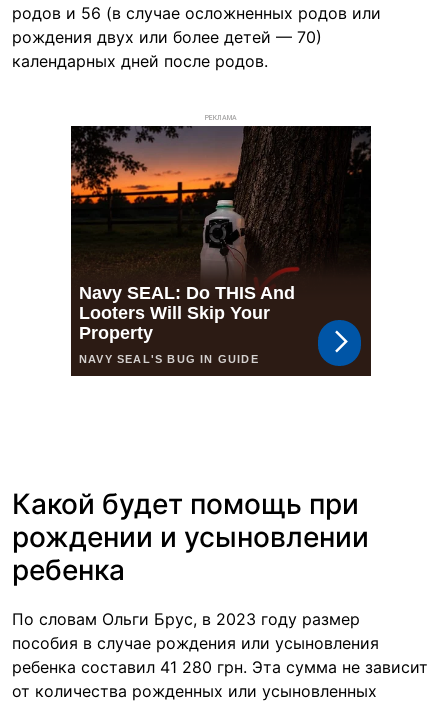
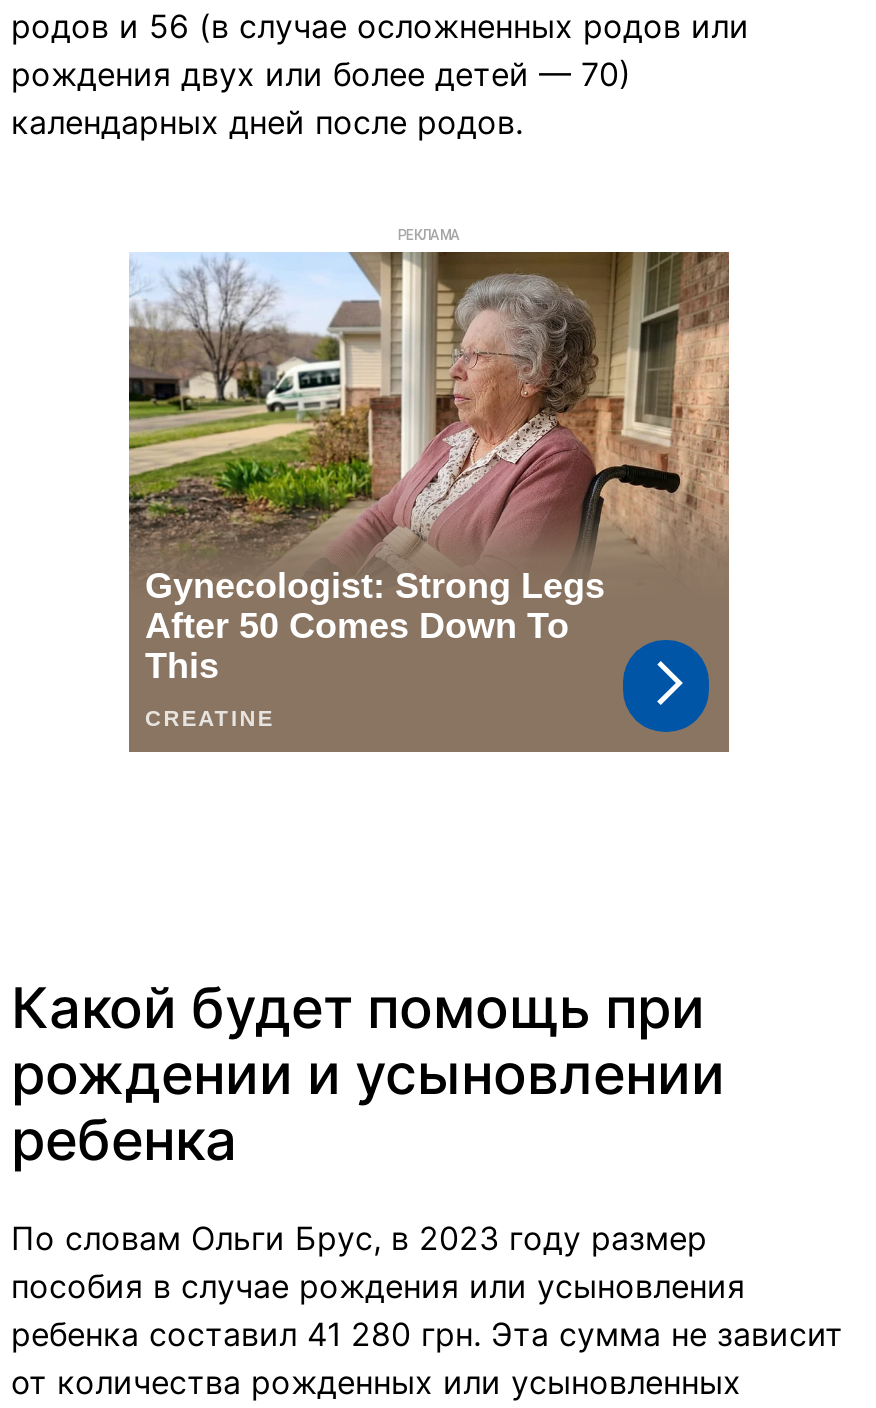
[70,125,372,376] [image] -> [127,250,731,754] [image]

